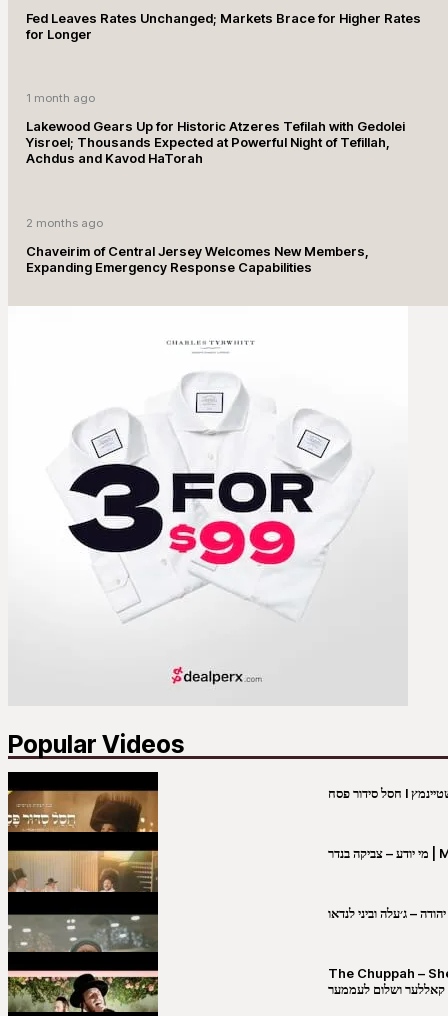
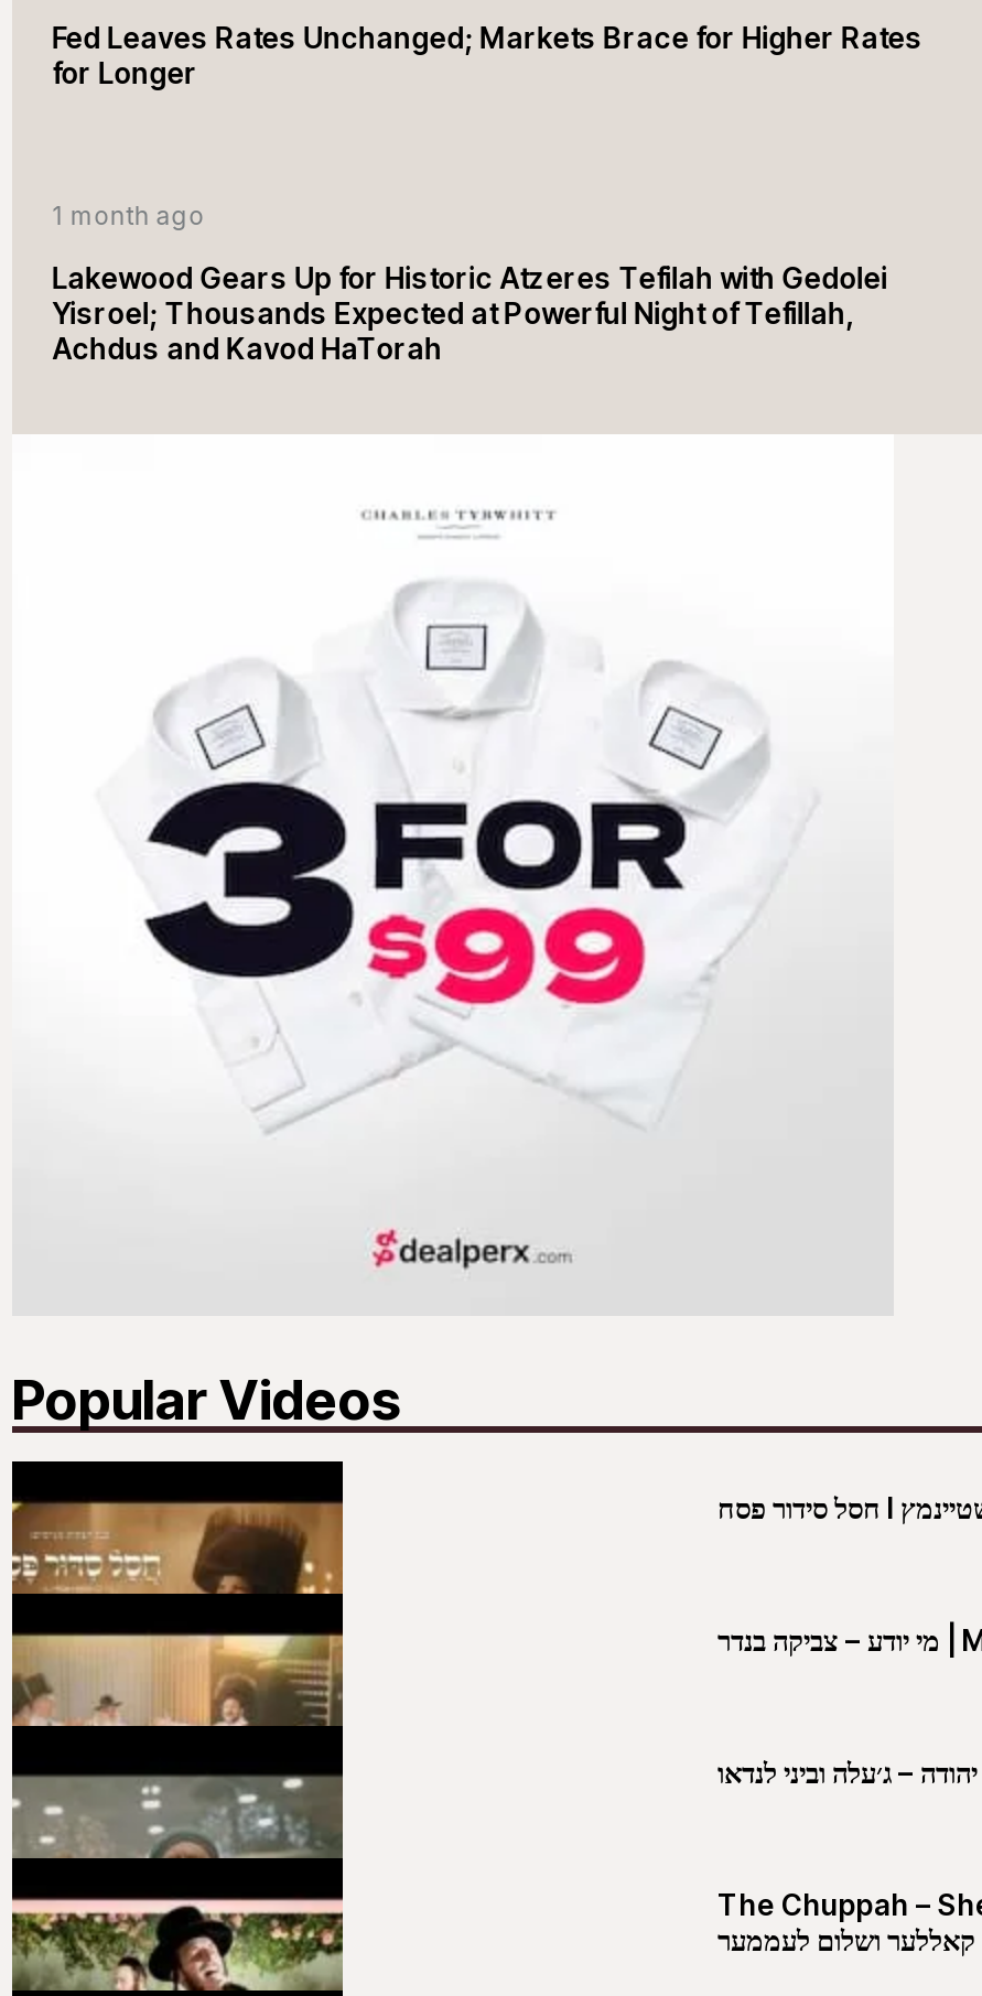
[26,216,369,275] 2 months ago | Chaveirim of Central Jersey Welcomes New Members, | Expanding Emergency Response Capabilities -> none

